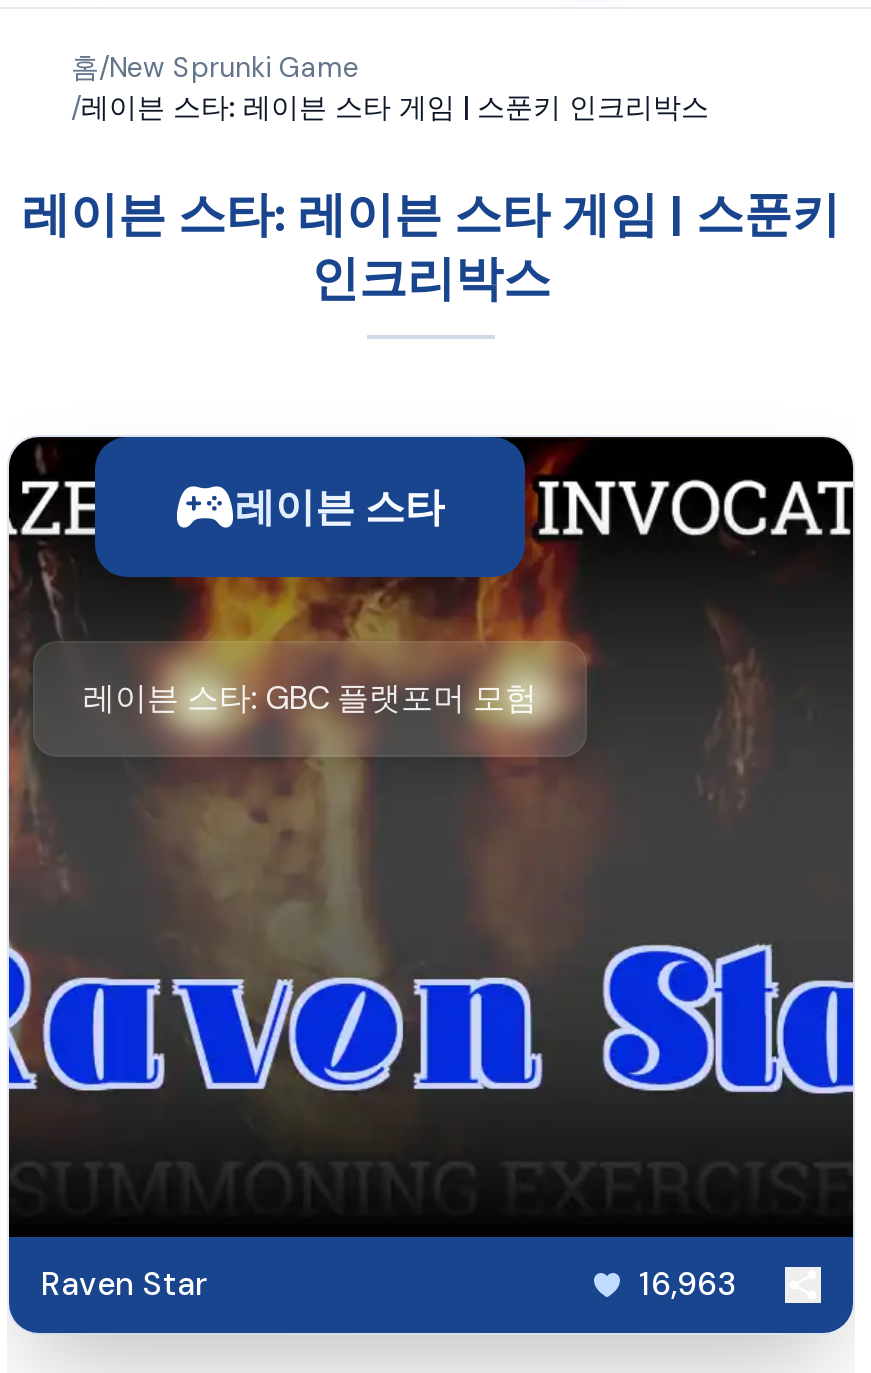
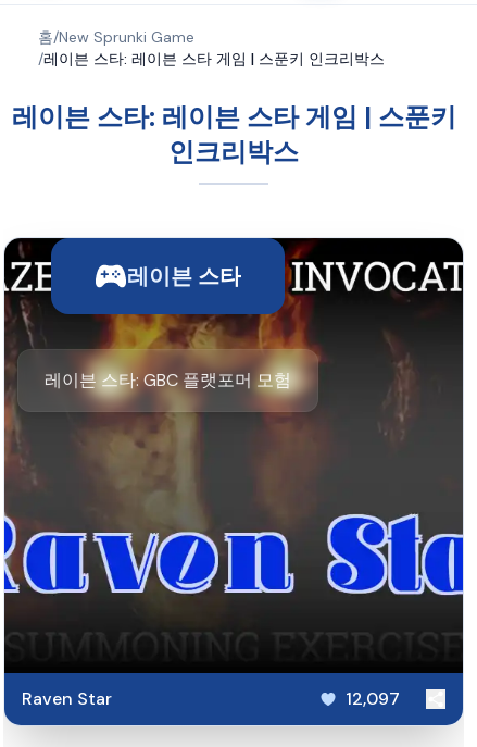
[639,1263,737,1305] 16,963 -> [346,687,400,710] 12,097

